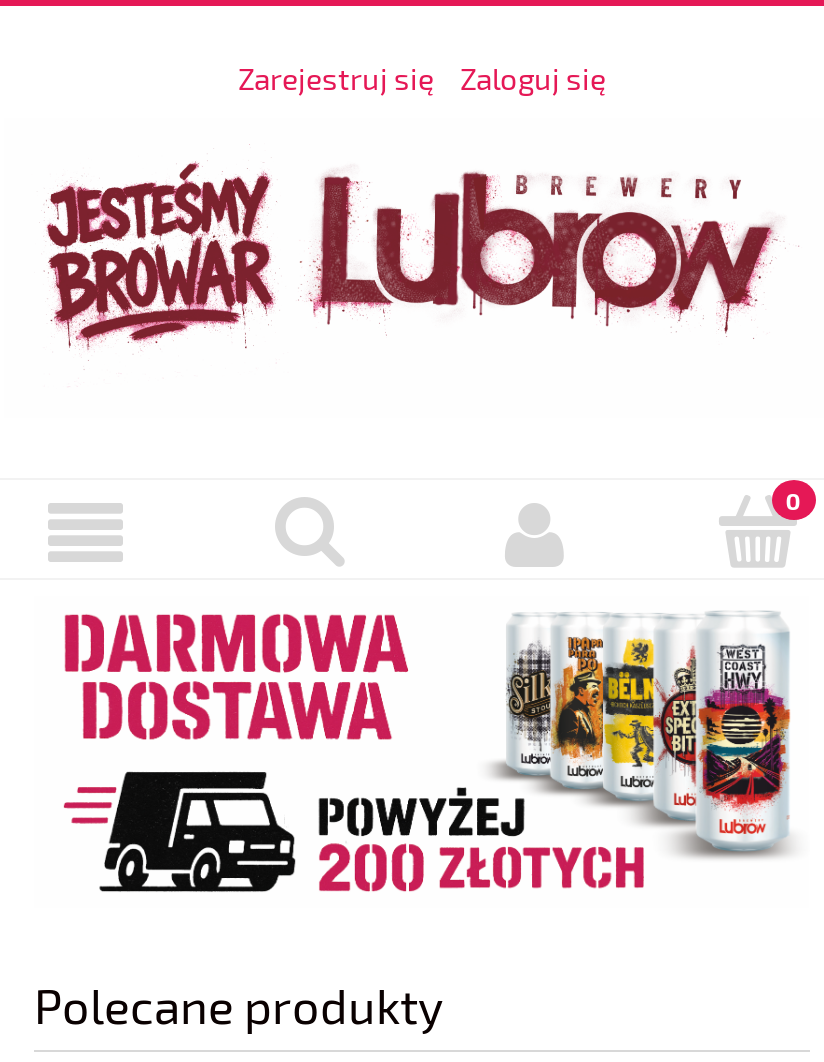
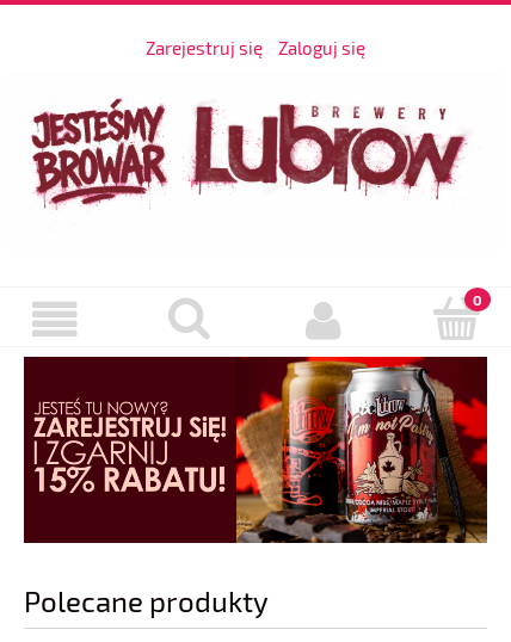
[34,596,810,908] [image] -> [23,356,488,544] [image]

